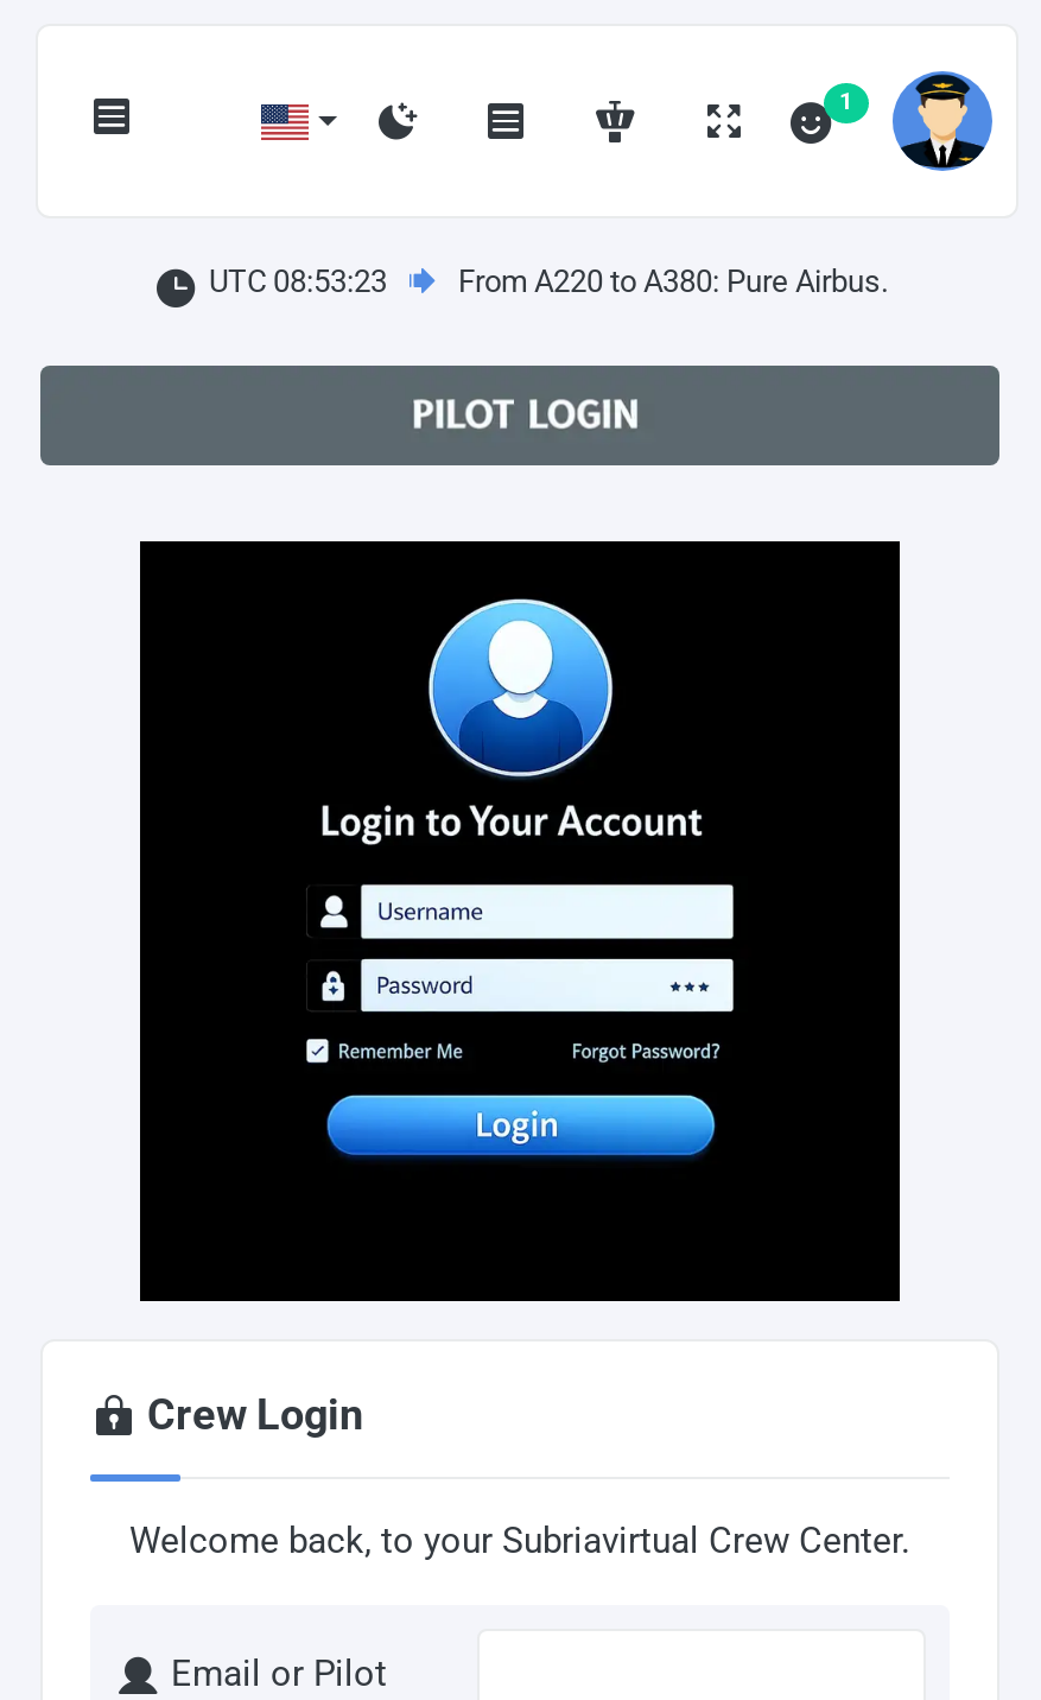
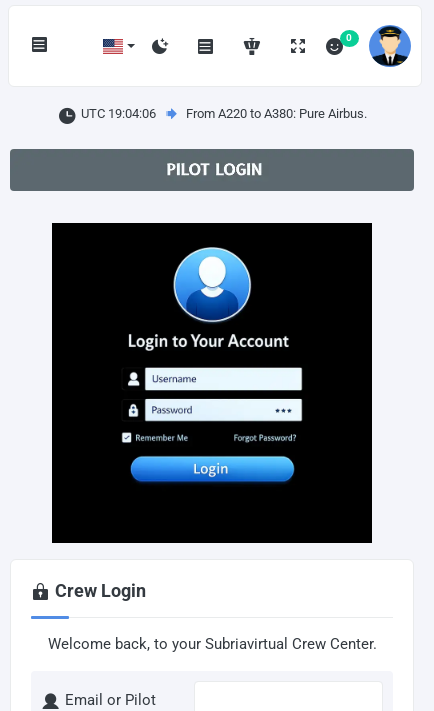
[839,87,853,113] 1 -> [346,31,352,42] 0
[209,264,888,299] UTC 08:53:23 From A220 to A380: Pure Airbus. -> [81,106,367,121] UTC 19:04:06 From A220 to A380: Pure Airbus.

